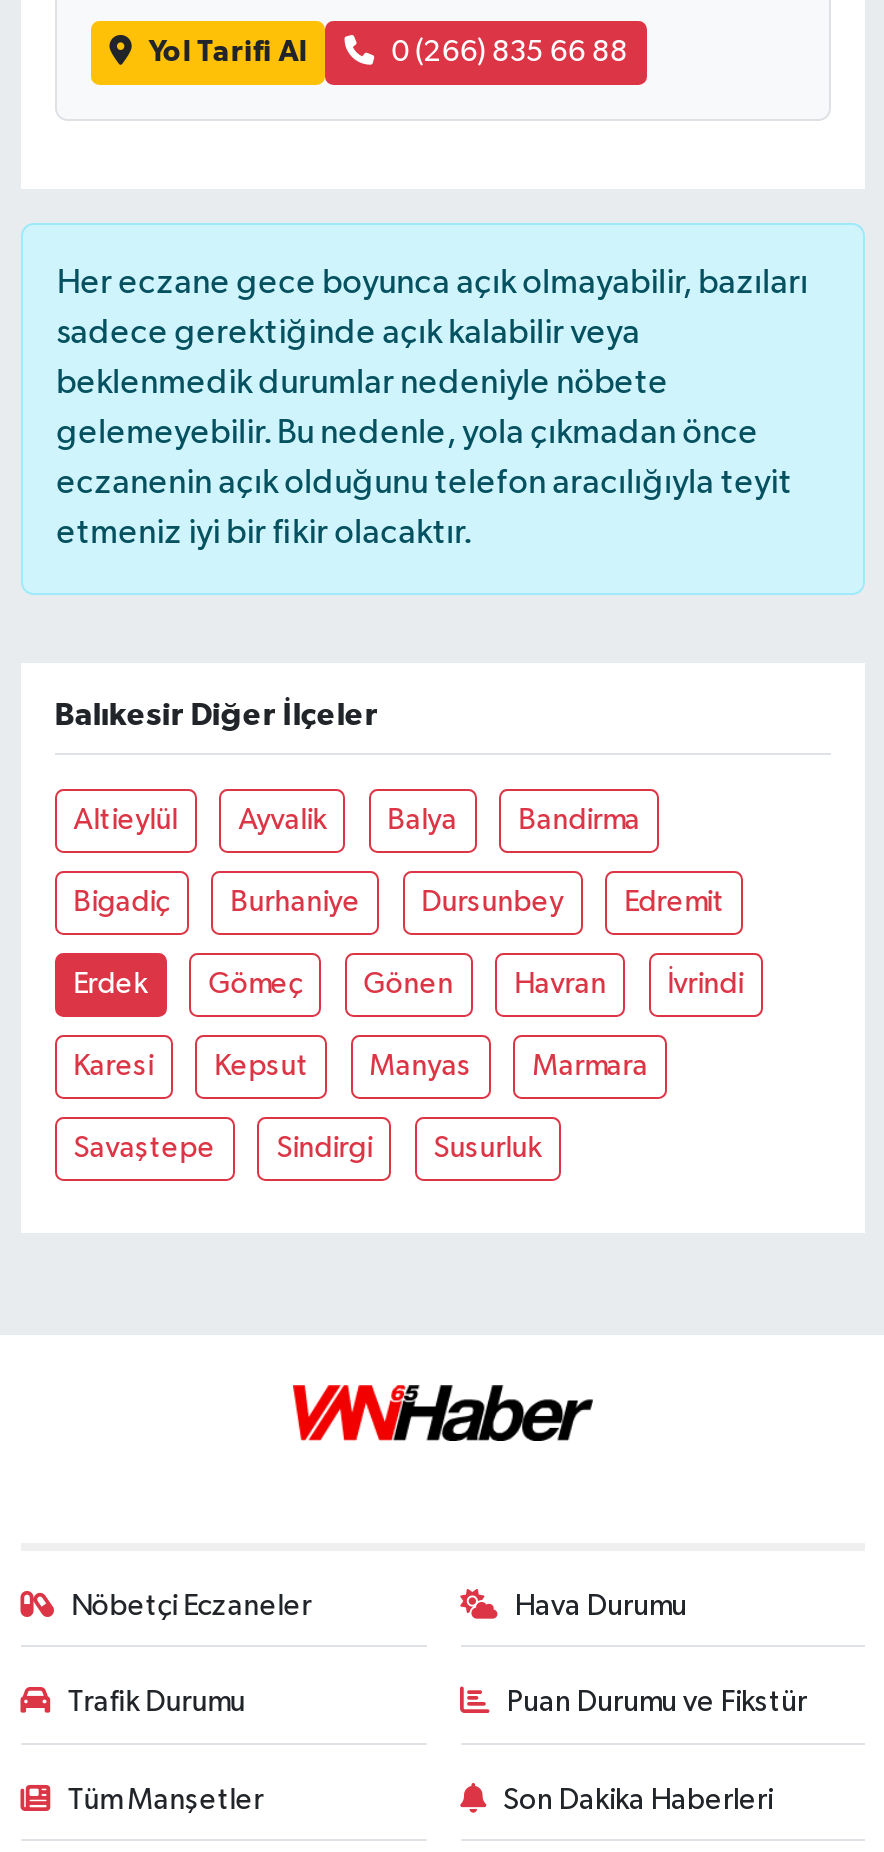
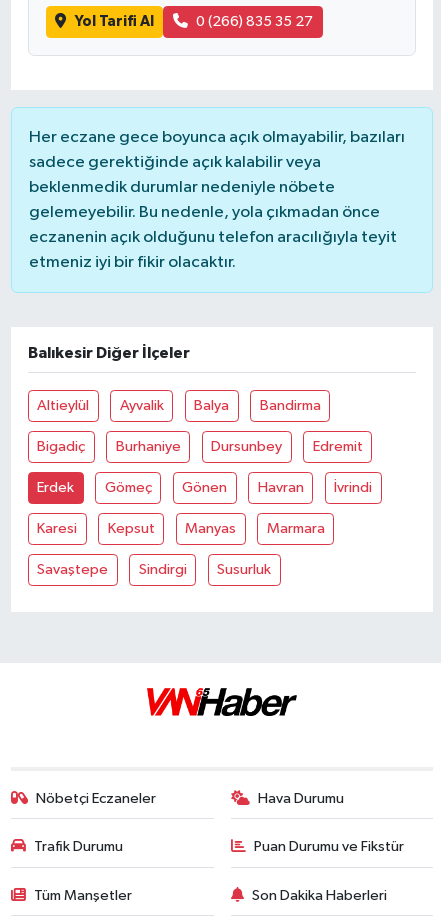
[391,37,627,67] 0 (266) 835 66 88 -> [196,14,313,29] 0 (266) 835 35 27

